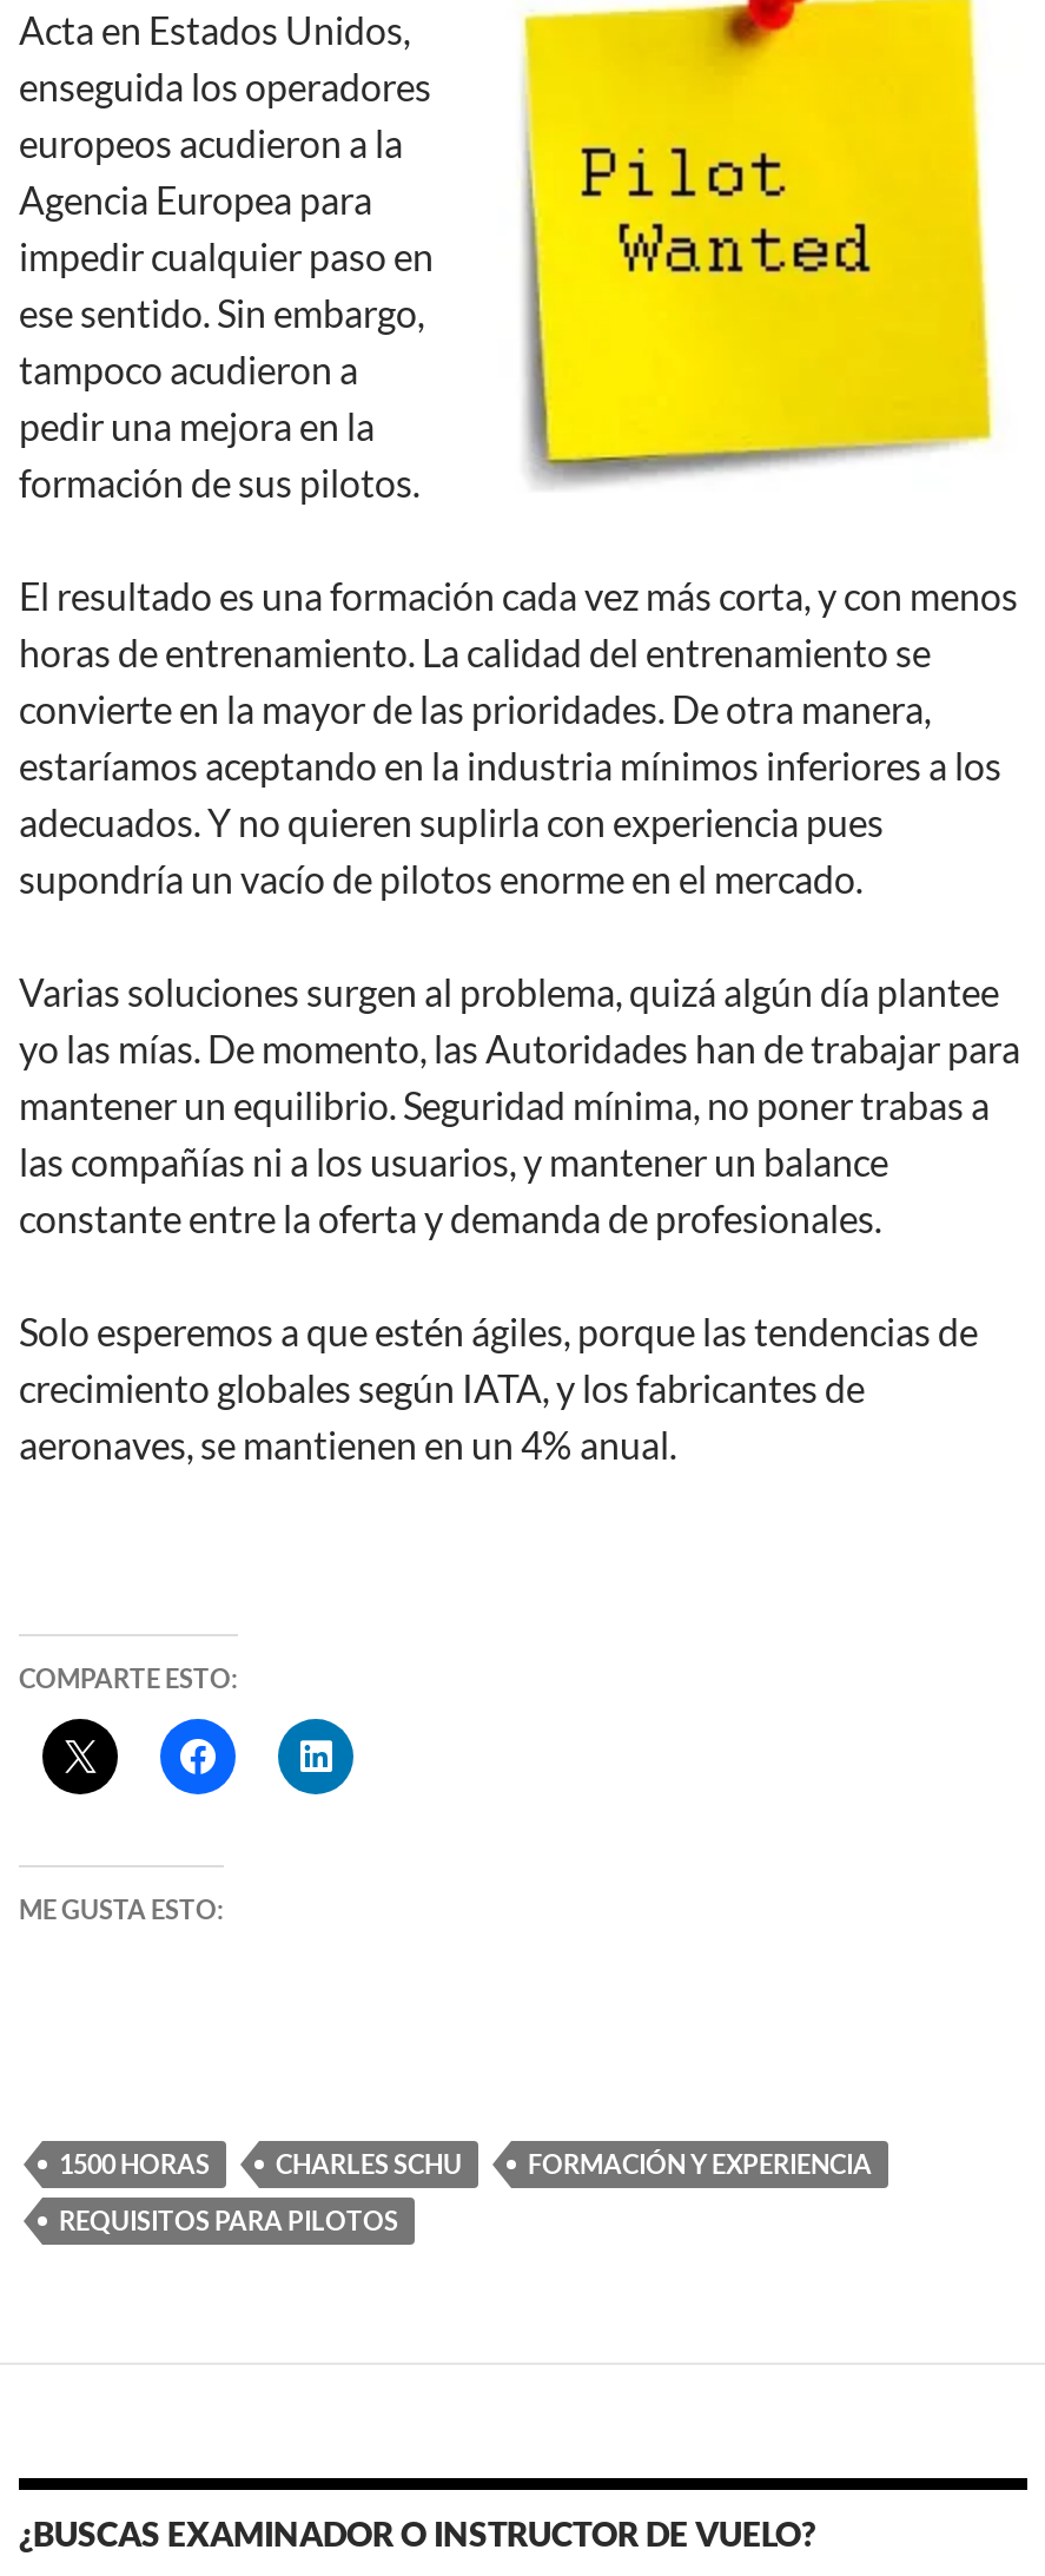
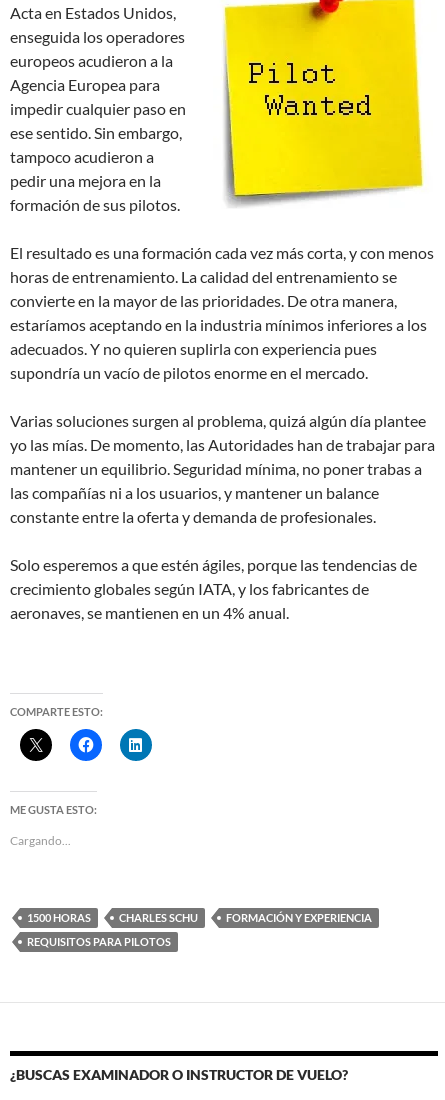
none -> [10,833,71,848] Cargando...

